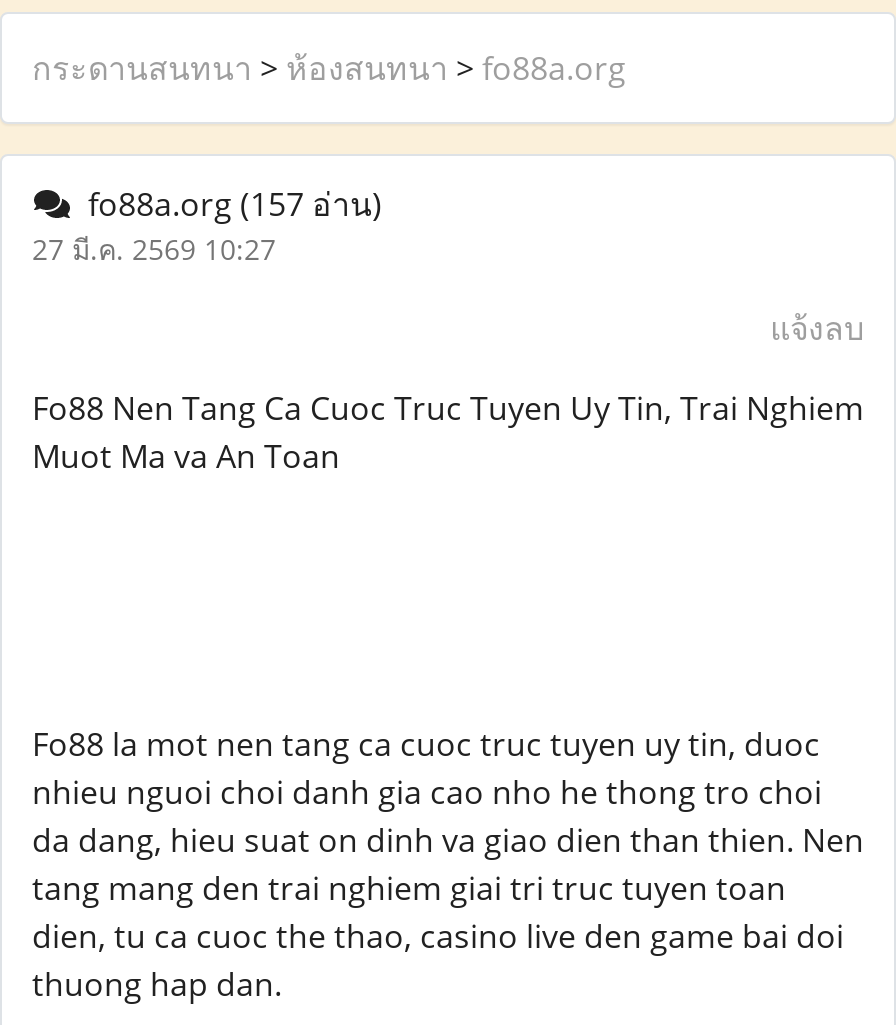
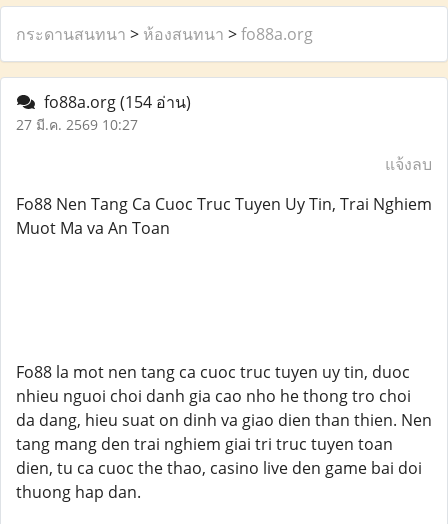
[72,182,382,226] fo88a.org (157 อ่าน) -> [36,91,191,113] fo88a.org (154 อ่าน)

